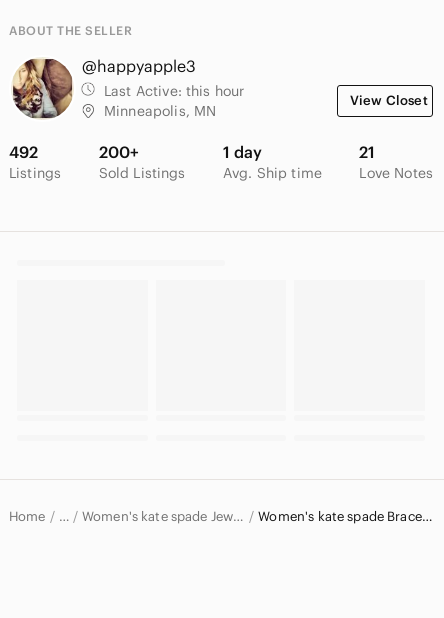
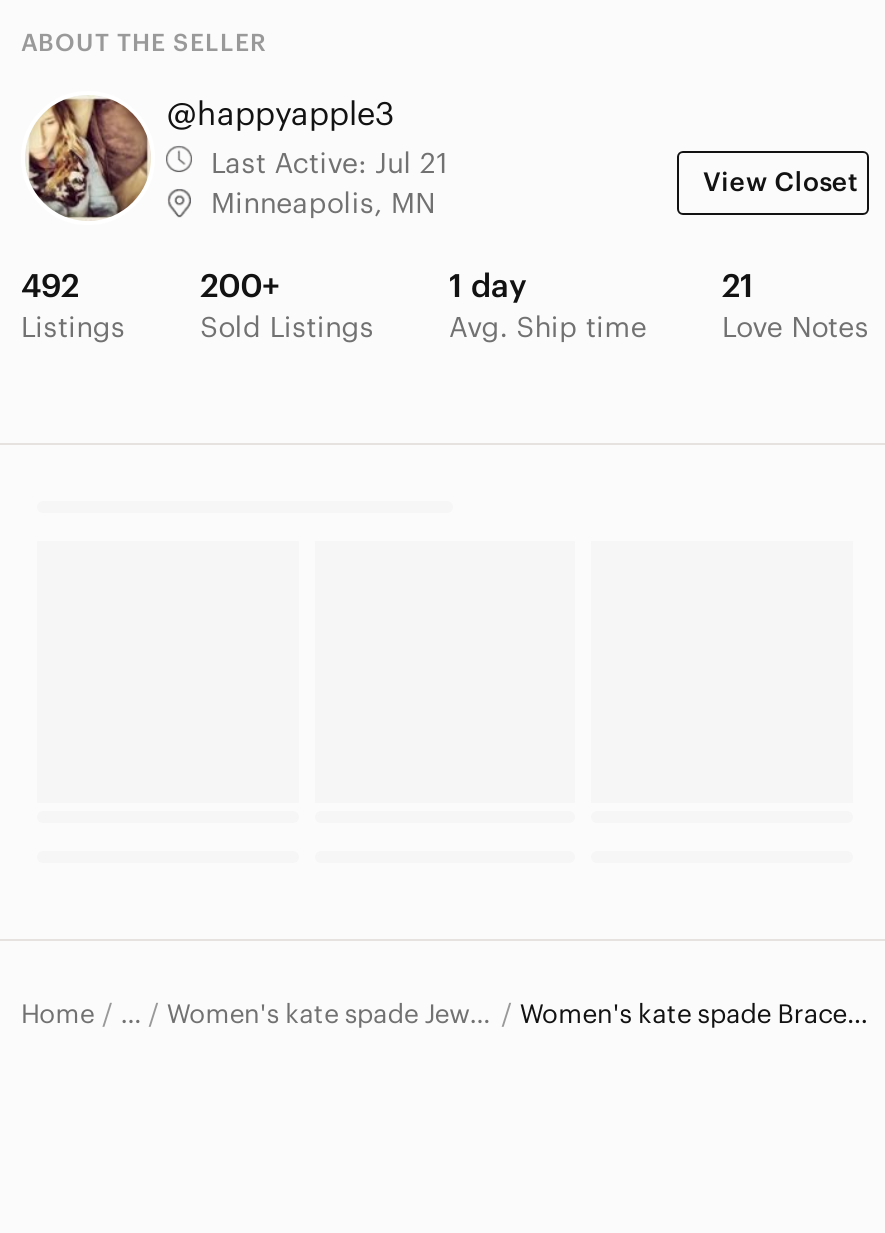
[104,82,244,100] Last Active: this hour -> [211,146,449,182] Last Active: Jul 21

